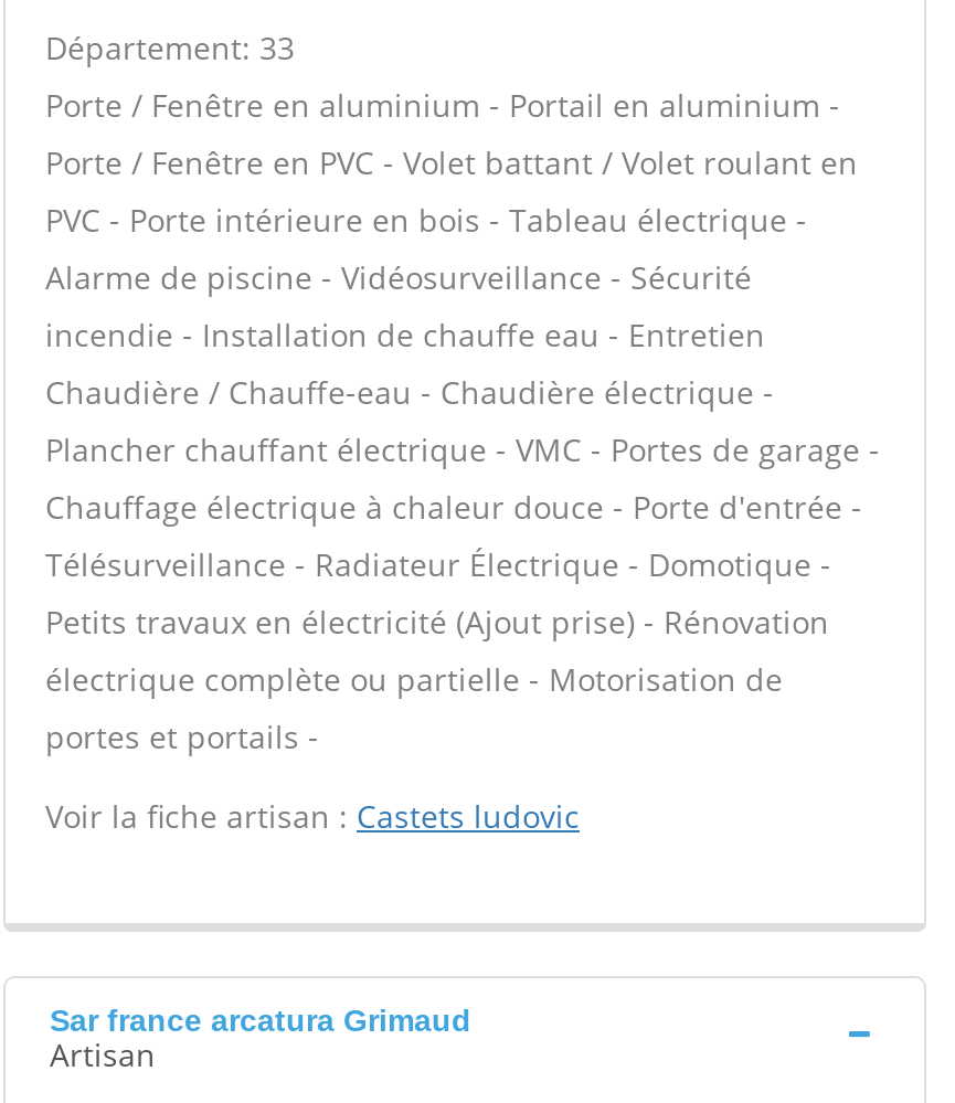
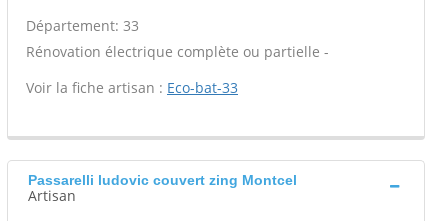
[45,84,880,757] Porte / Fenêtre en aluminium - Portail en aluminium - | Porte / Fenêtre en PVC - Volet battant / Volet roulant en | PVC - Porte intérieure en bois - Tableau électrique - | Alarme de piscine - Vidéosurveillance - Sécurité | incendie - Installation de chauffe eau - Entretien | Chaudière / Chauffe-eau - Chaudière électrique - | Plancher chauffant électrique - VMC - Portes de garage - | Chauffage électrique à chaleur douce - Porte d'entrée - | Télésurveillance - Radiateur Électrique - Domotique - | Petits travaux en électricité (Ajout prise) - Rénovation | électrique complète ou partielle - Motorisation de | portes et portails - -> [26,42,329,61] Rénovation électrique complète ou partielle -
[45,795,580,837] Voir la fiche artisan : Castets ludovic -> [26,78,238,97] Voir la fiche artisan : Eco-bat-33
[50,1003,471,1038] Sar france arcatura Grimaud -> [28,172,297,188] Passarelli ludovic couvert zing Montcel

